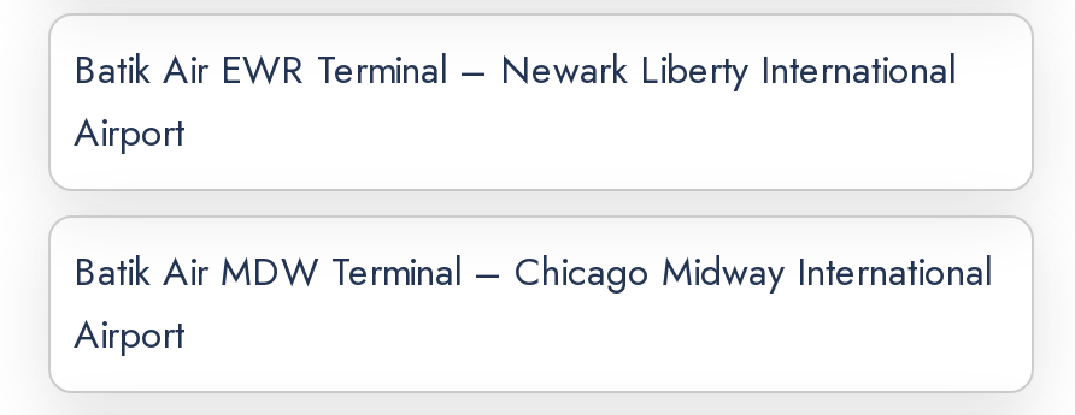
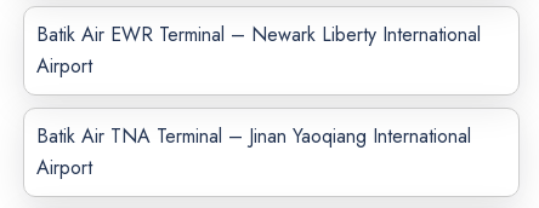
[74,245,992,300] Batik Air MDW Terminal – Chicago Midway International -> [36,123,470,150] Batik Air TNA Terminal – Jinan Yaoqiang International

